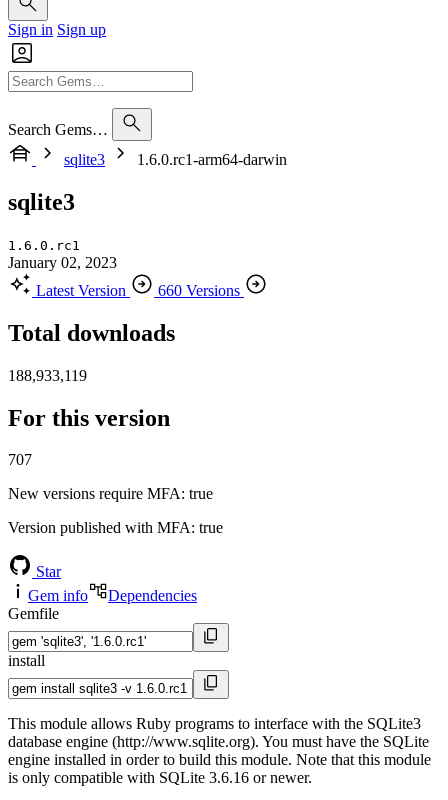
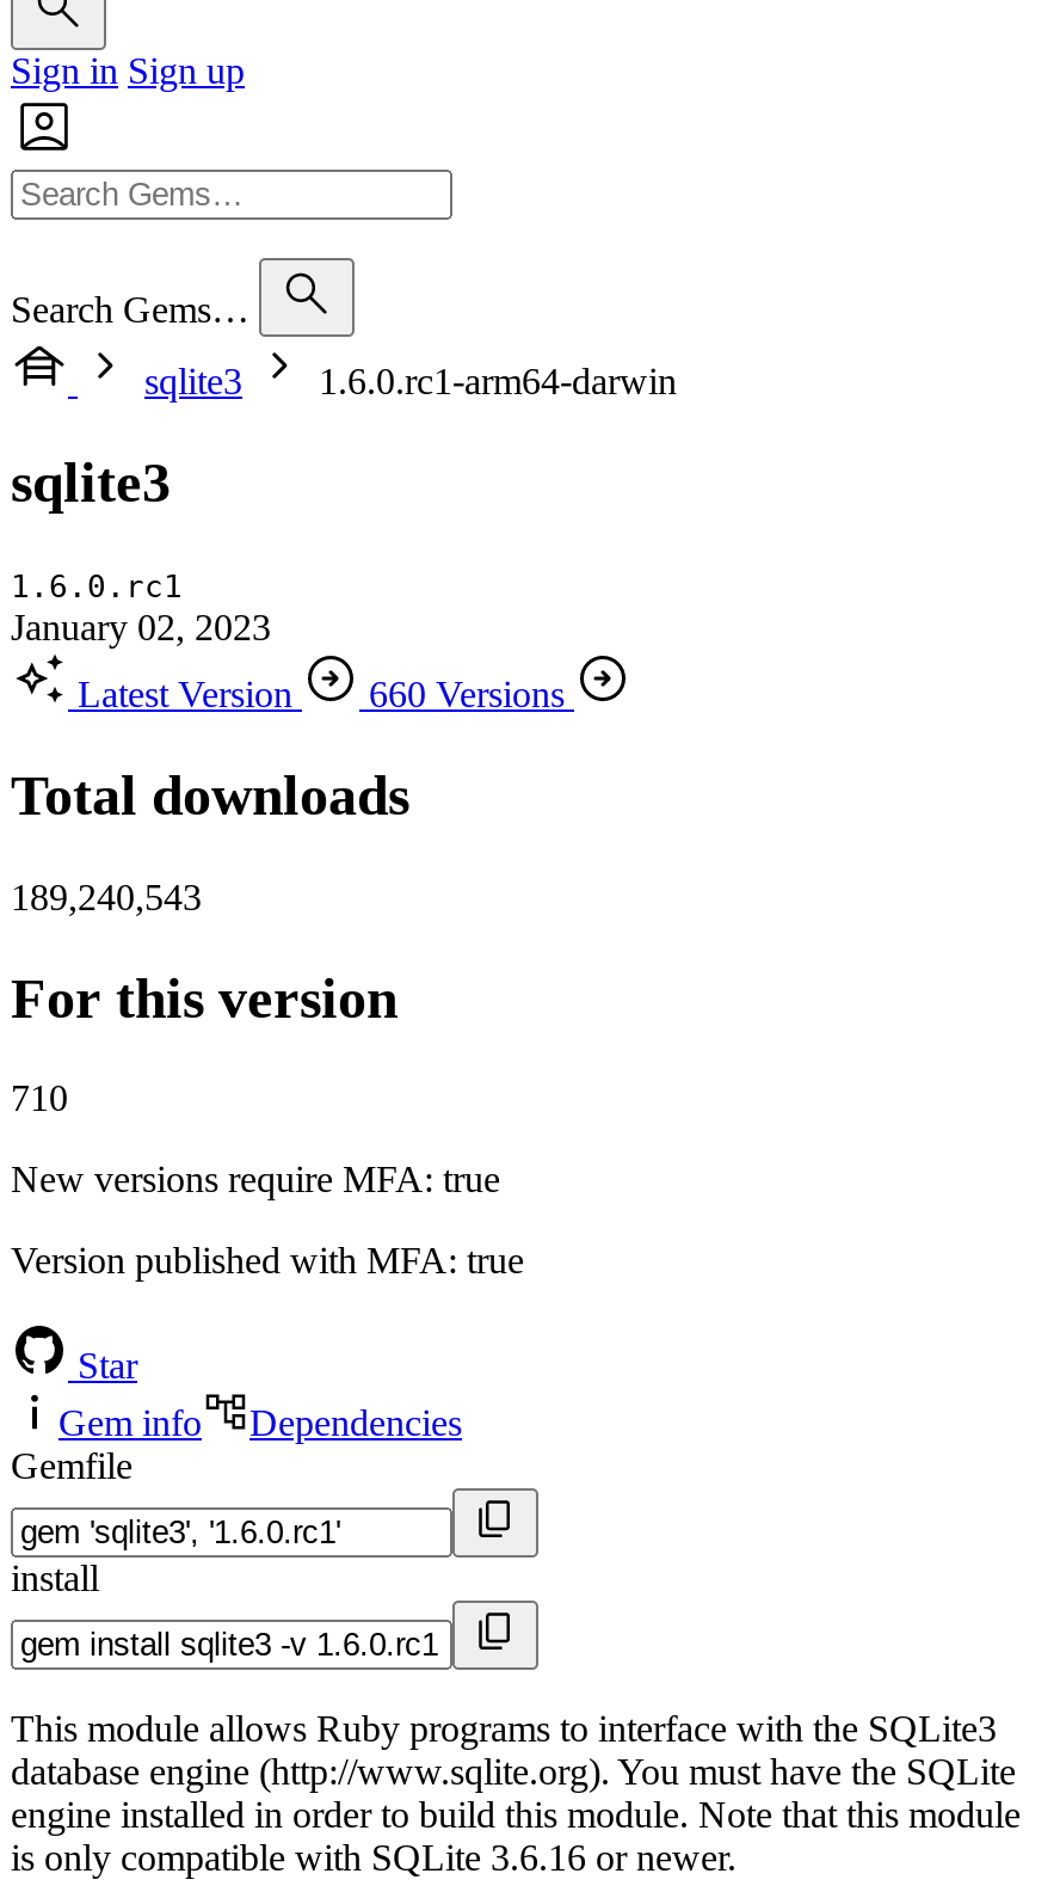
[8,367,87,384] 188,933,119 -> [11,876,202,916] 189,240,543
[8,451,32,468] 707 -> [11,1078,68,1119] 710

